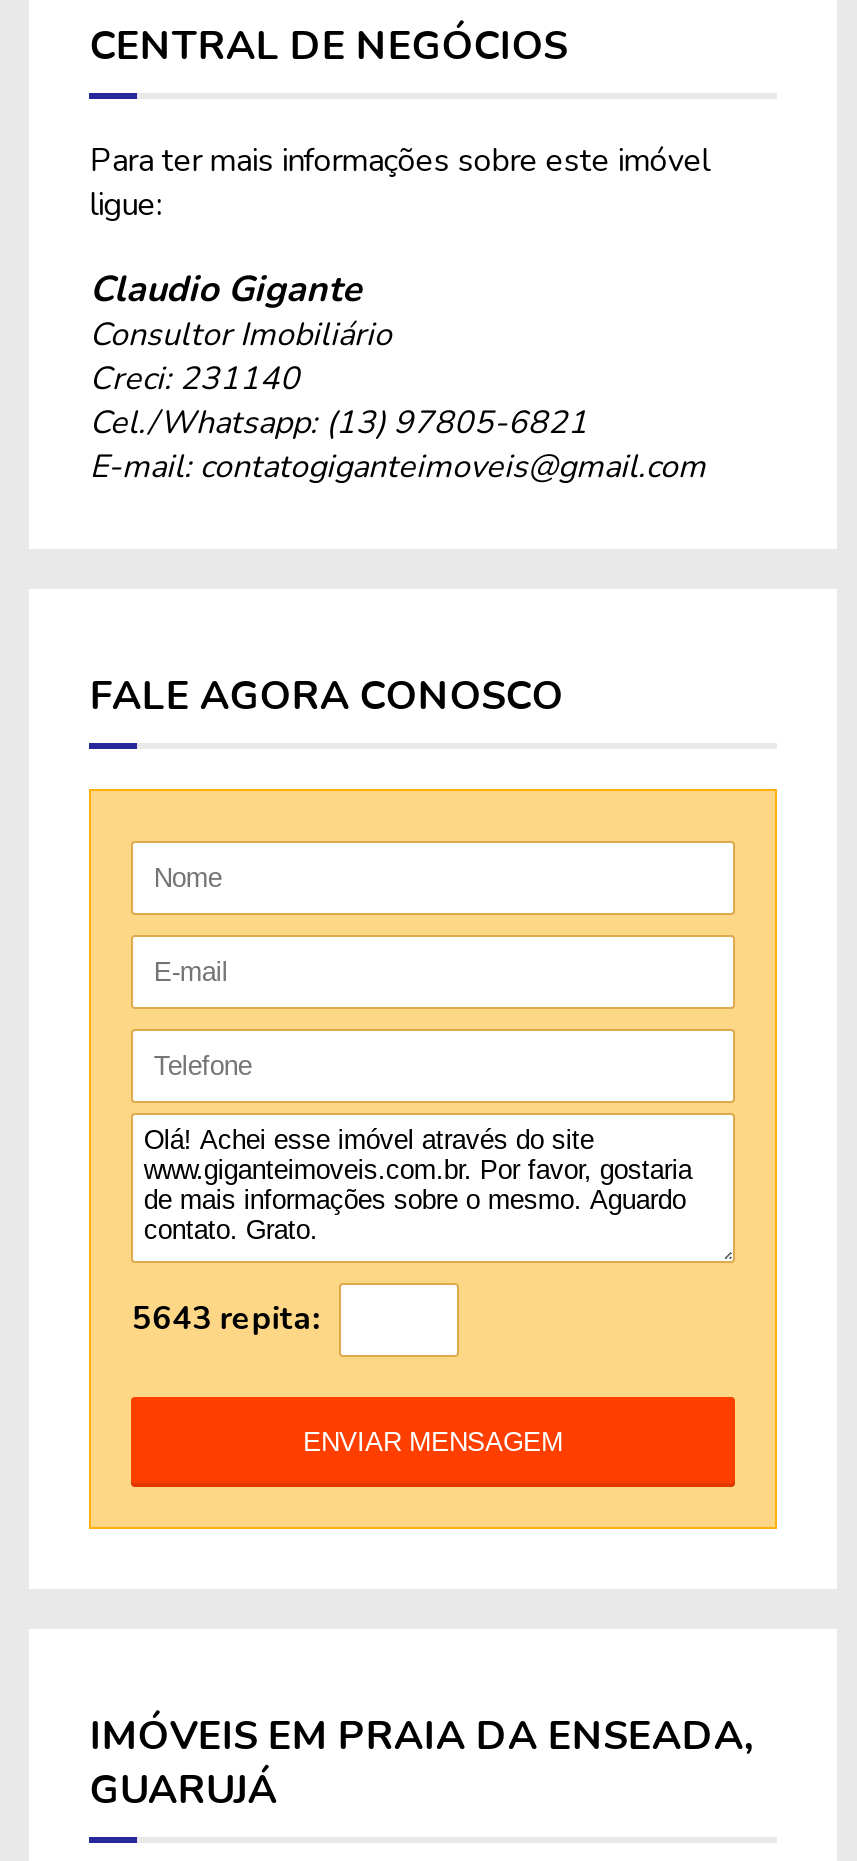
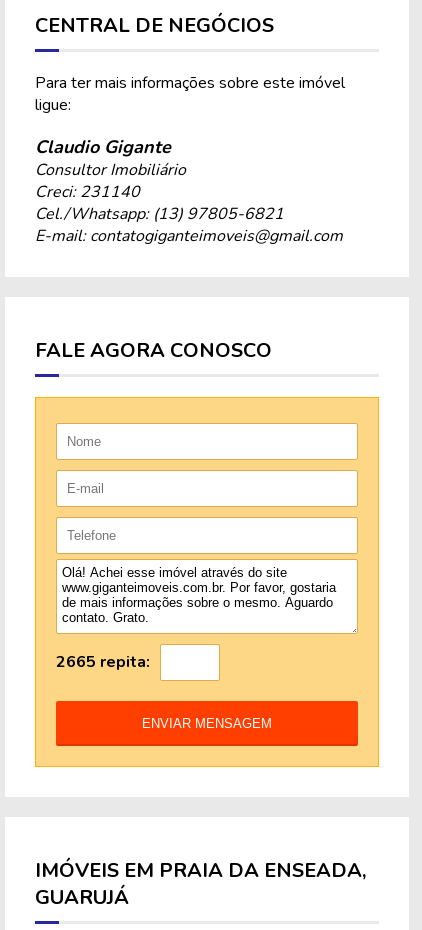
[132,1297,320,1341] 5643 repita: -> [56,651,150,673] 2665 repita:

